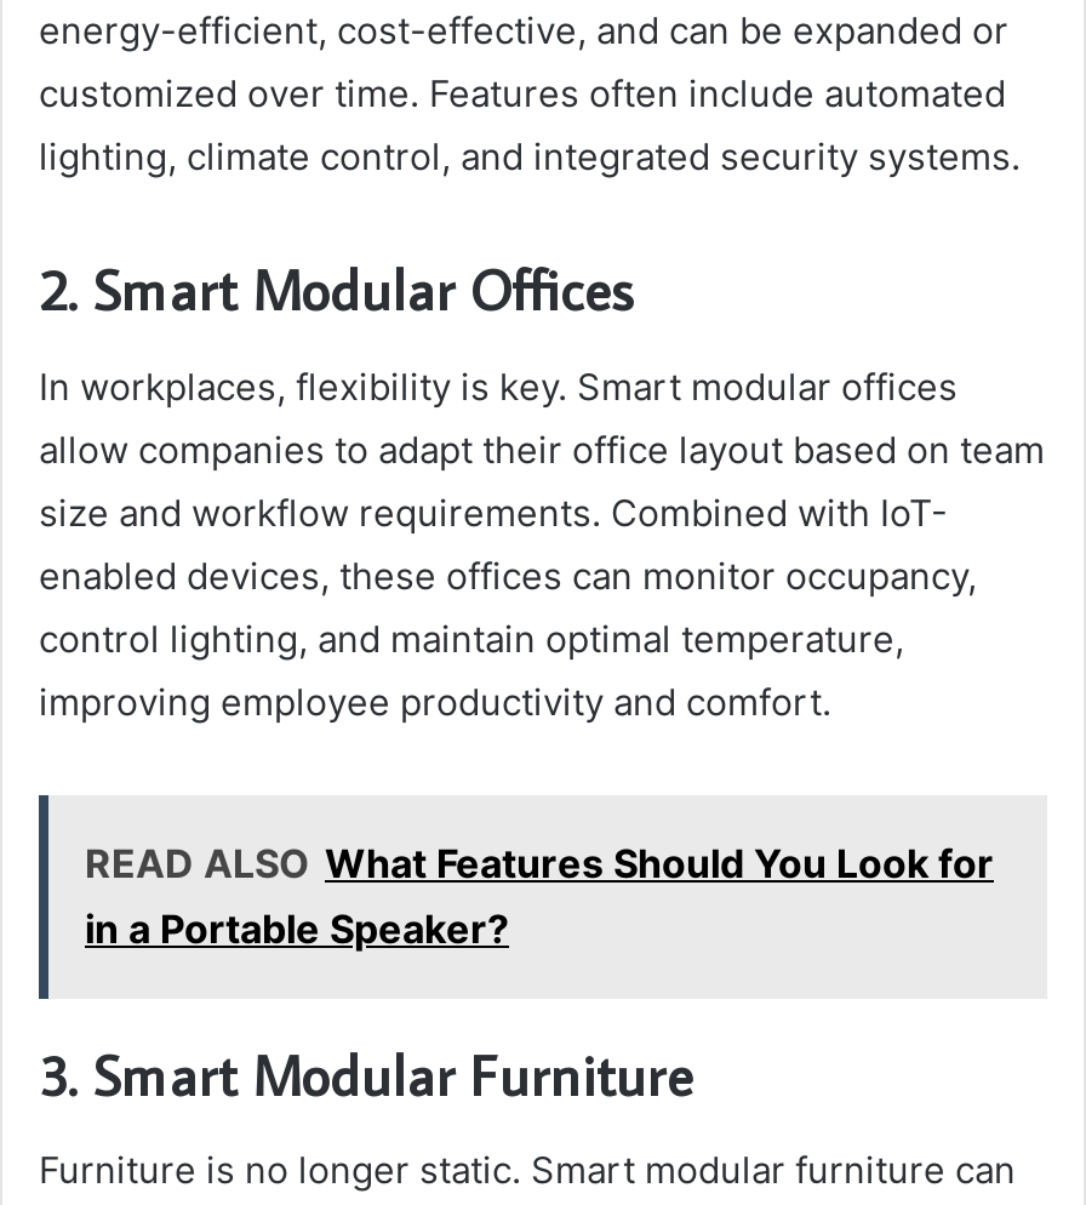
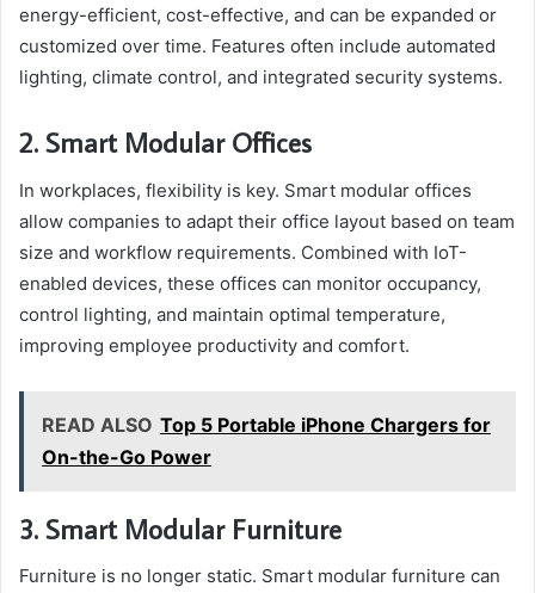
[85,839,994,953] READ ALSO What Features Should You Look for | in a Portable Speaker? -> [42,413,491,469] READ ALSO Top 5 Portable iPhone Chargers for | On-the-Go Power

